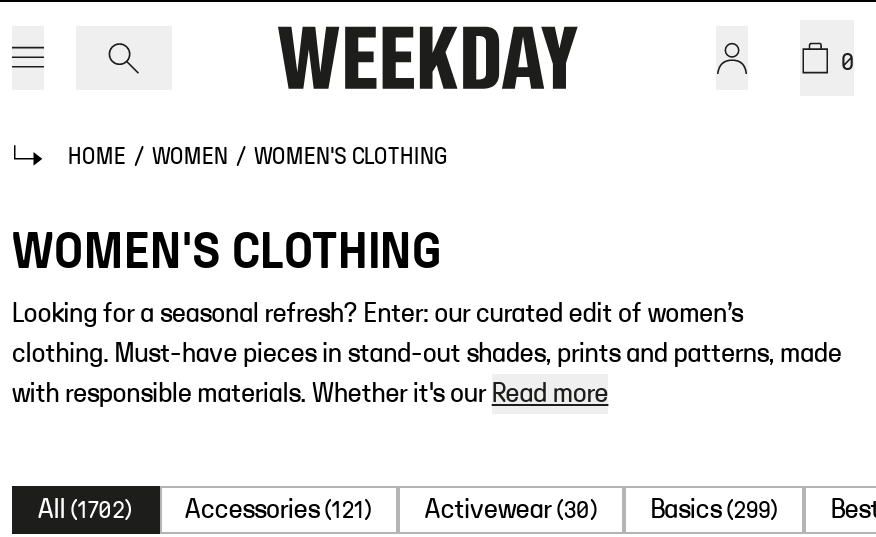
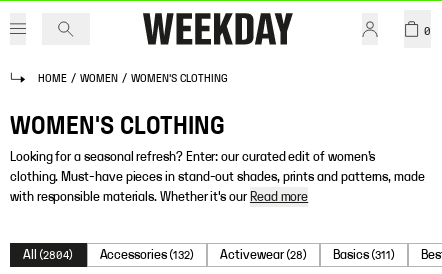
[38,496,133,524] All (1702) -> [23,248,73,262] All (2804)
[185,496,373,524] Accessories (121) -> [99,248,194,262] Accessories (132)
[425,496,598,524] Activewear (30) -> [220,248,307,262] Activewear (28)
[650,496,779,524] Basics (299) -> [333,248,395,262] Basics (311)

